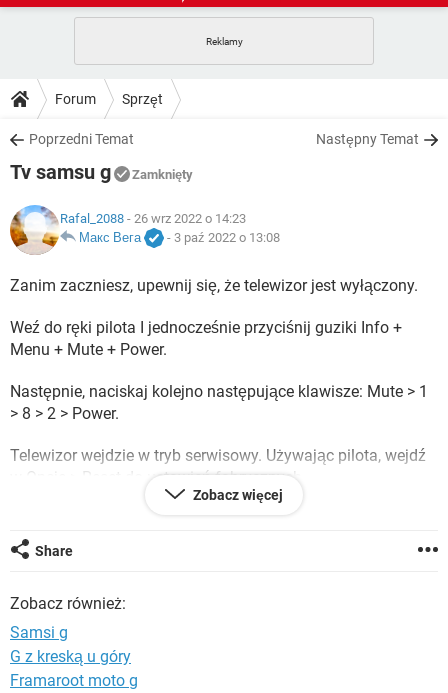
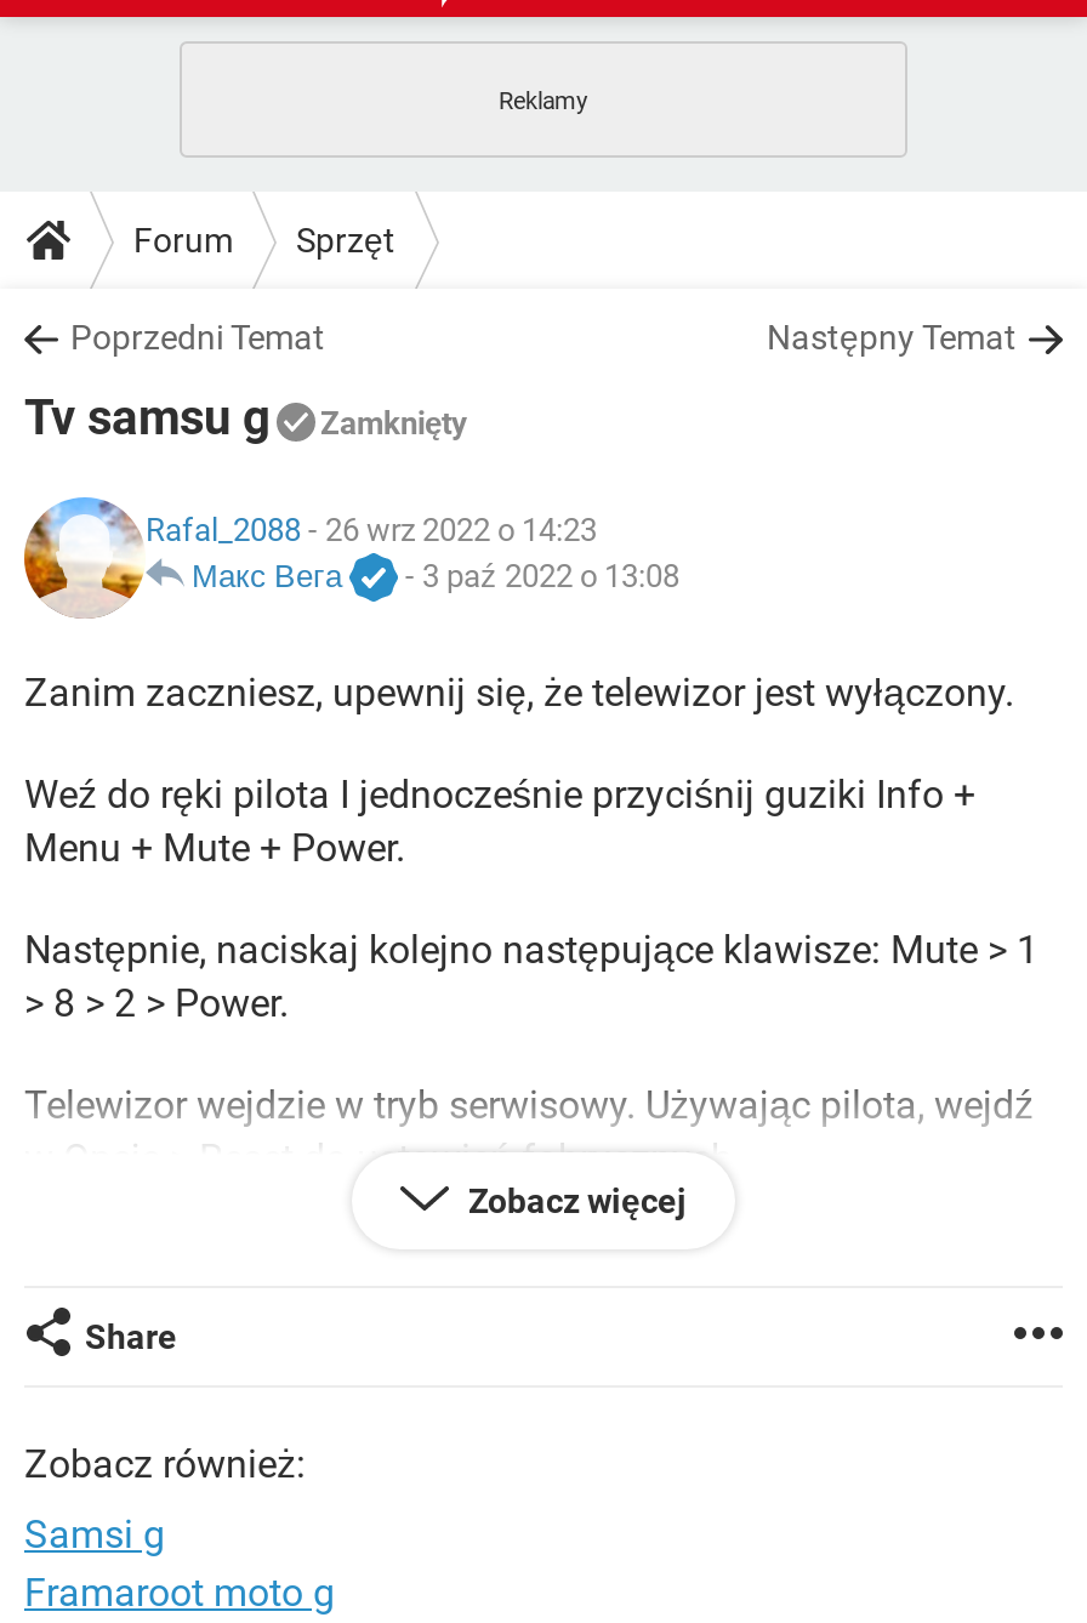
[10,647,131,666] G z kreską u góry -> none

